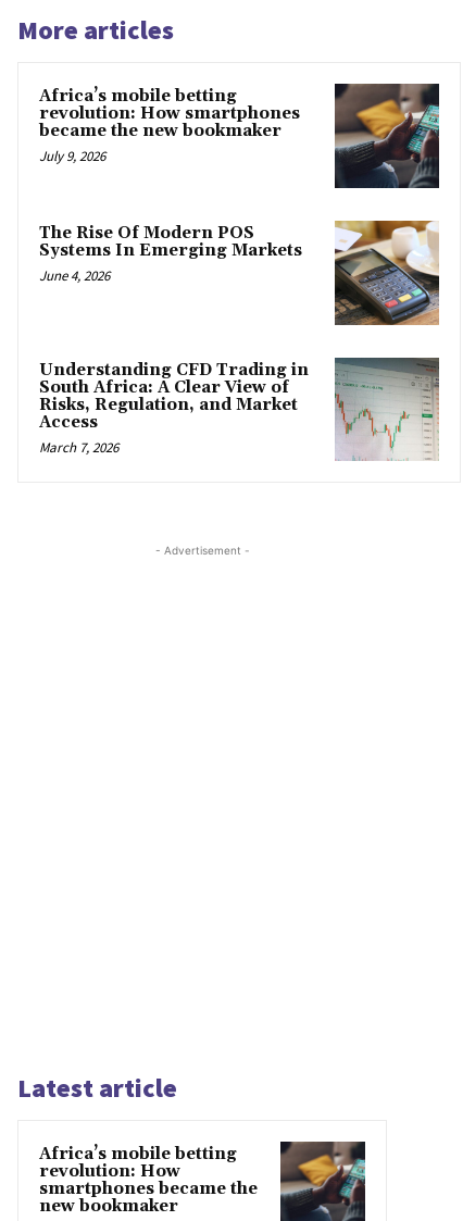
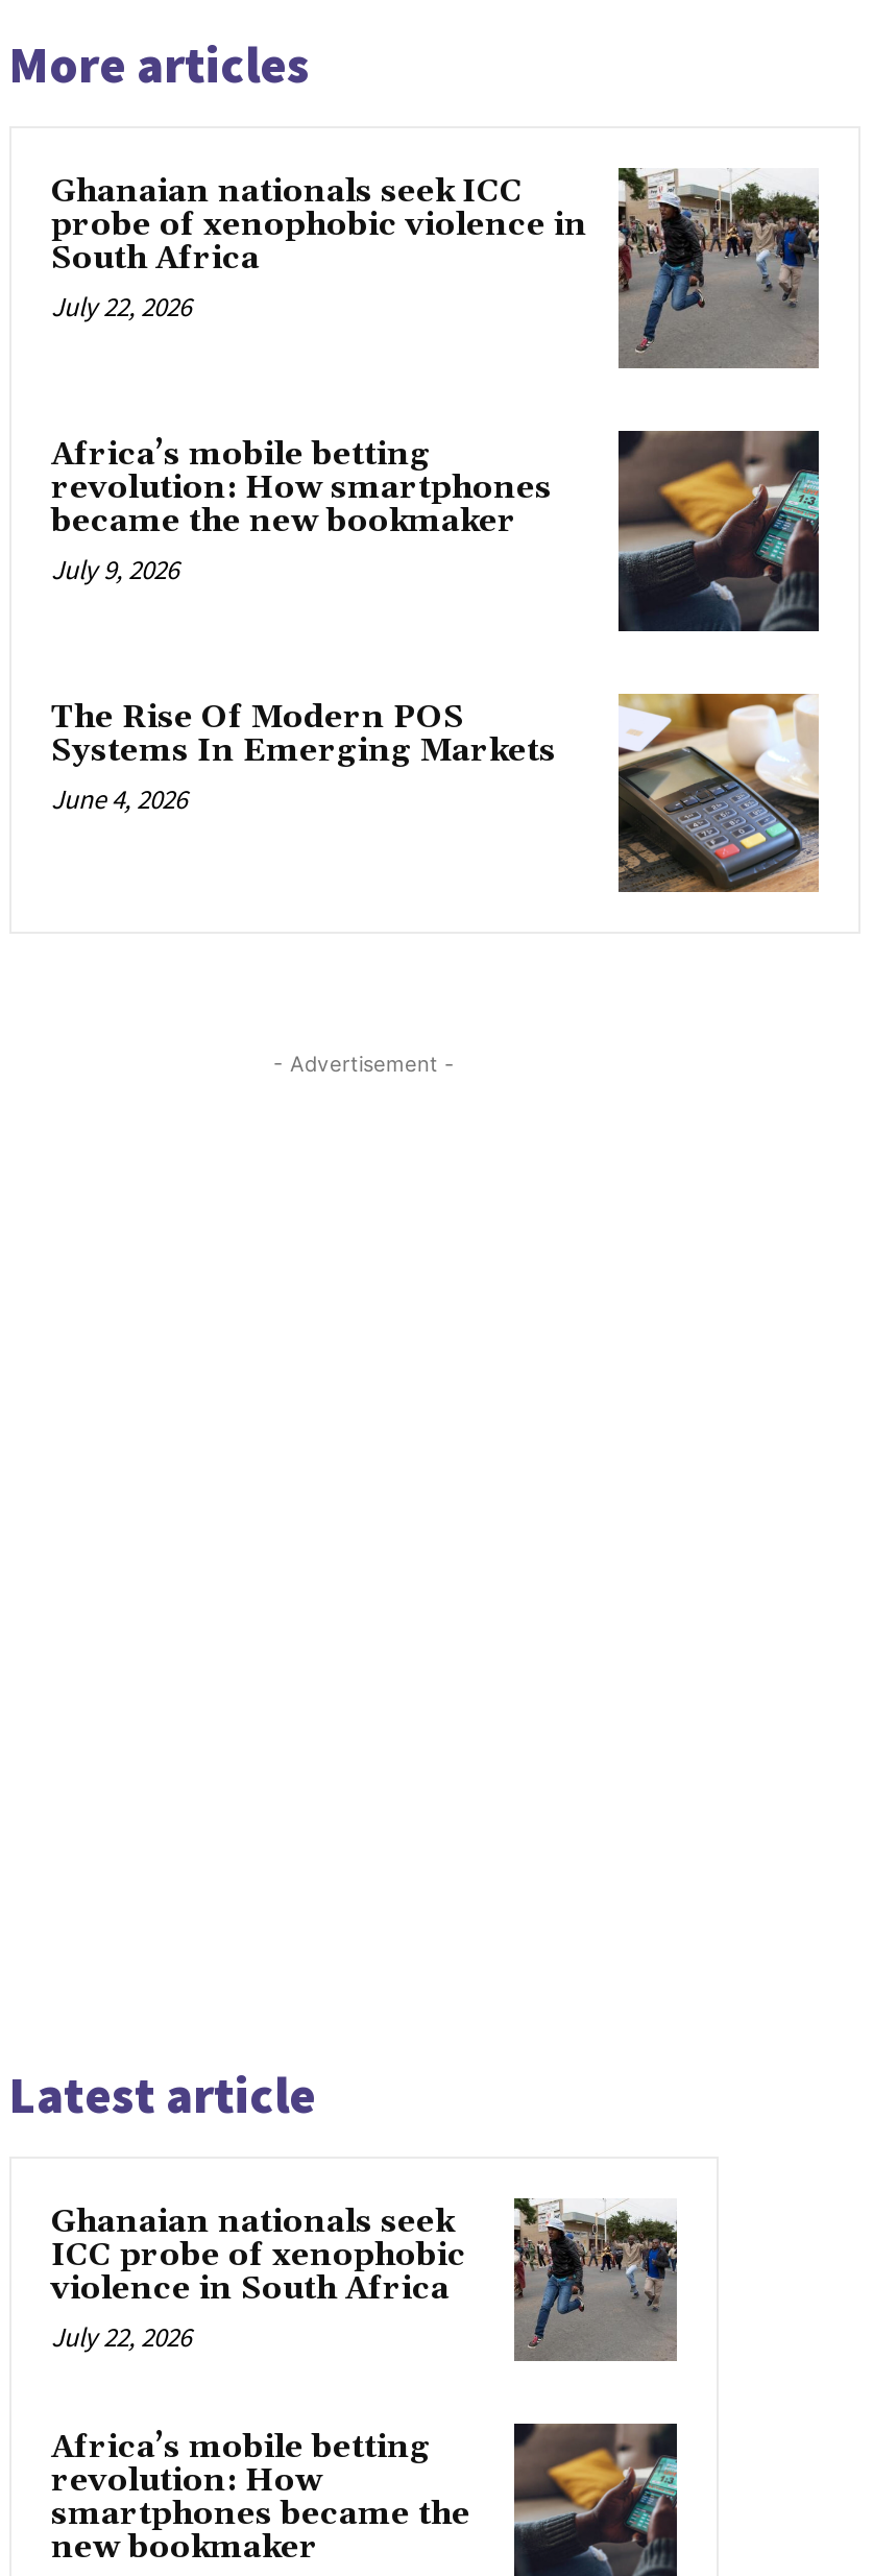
none -> [51,168,821,370] [image] | Ghanaian nationals seek ICC | probe of xenophobic violence in | South Africa | July 22, 2026
moved [39,83,441,285] -> [51,429,823,816]: [image] | Africa’s mobile betting | revolution: How smartphones | became the new bookmaker | July 9, 2026 | The Rise Of Modern POS | Systems In Emerging Markets | June 4, 2026
[39,357,440,461] [image] | Understanding CFD Trading in | South Africa: A Clear View of | Risks, Regulation, and Market | Access | March 7, 2026 -> none
none -> [51,2196,679,2363] [image] | Ghanaian nationals seek | ICC probe of xenophobic | violence in South Africa | July 22, 2026

